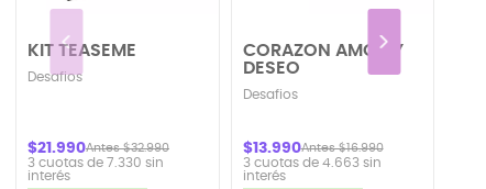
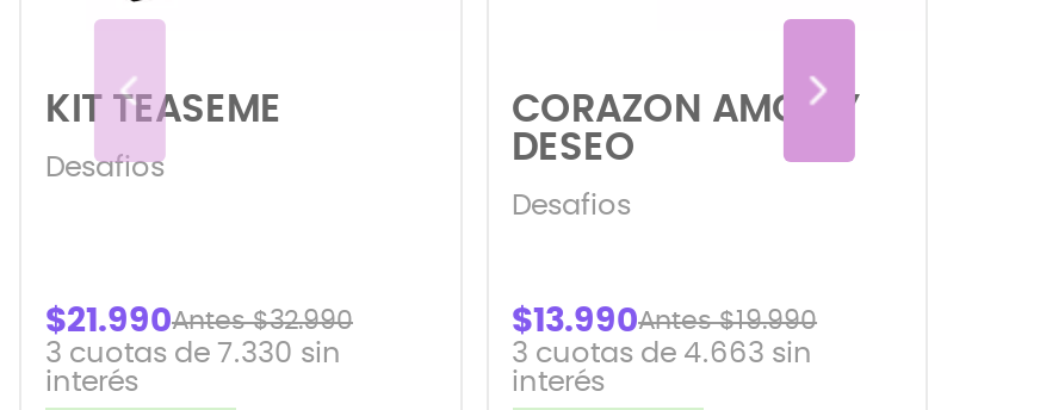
[242,140,383,156] $13.990Antes $16.990 -> [512,304,817,338] $13.990Antes $19.990

